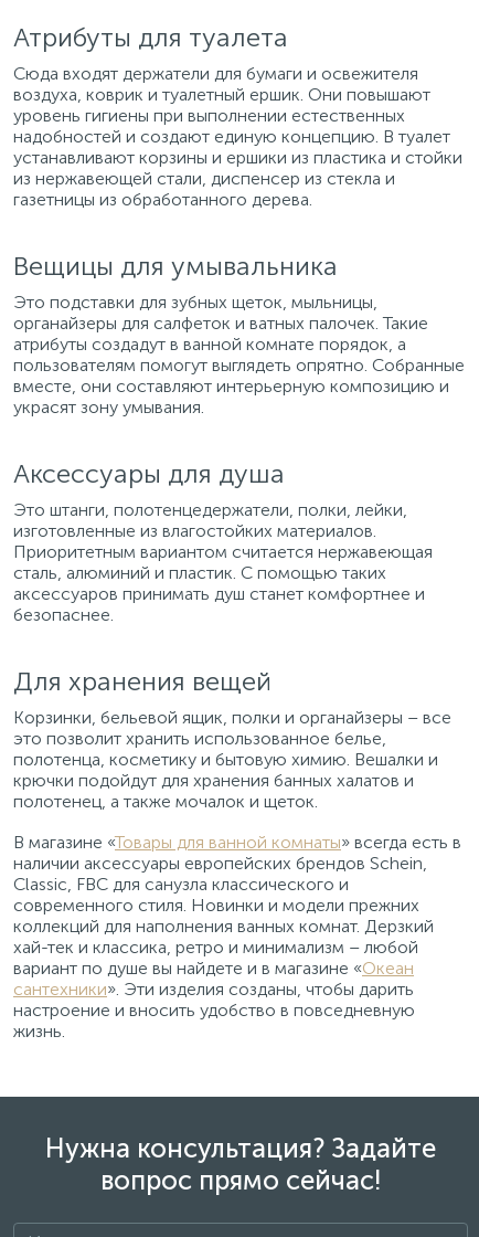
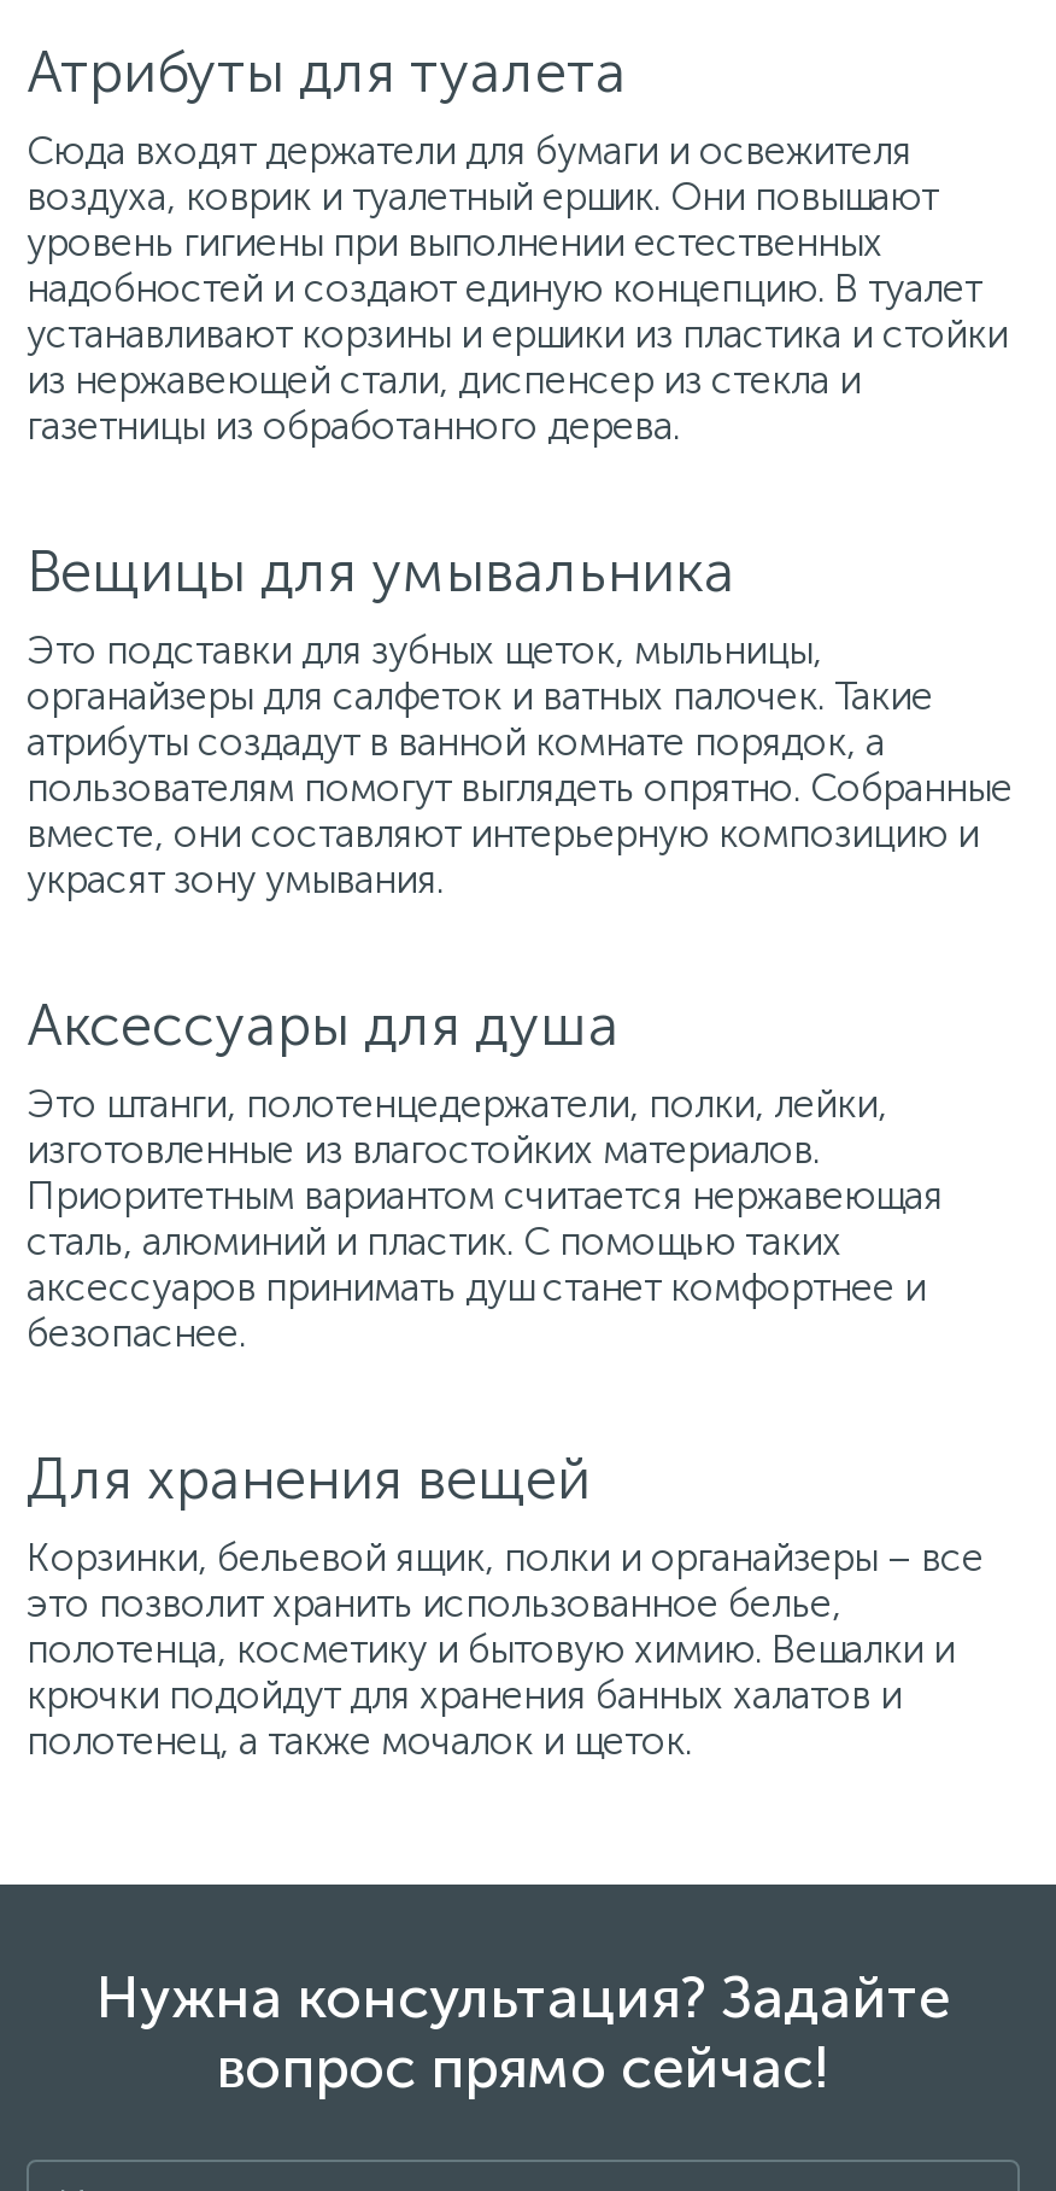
[13,832,461,1042] В магазине «Товары для ванной комнаты» всегда есть в | наличии аксессуары европейских брендов Schein, | Classic, FBC для санузла классического и | современного стиля. Новинки и модели прежних | коллекций для наполнения ванных комнат. Дерзкий | хай-тек и классика, ретро и минимализм – любой | вариант по душе вы найдете и в магазине «Океан | сантехники». Эти изделия созданы, чтобы дарить | настроение и вносить удобство в повседневную | жизнь. -> none

